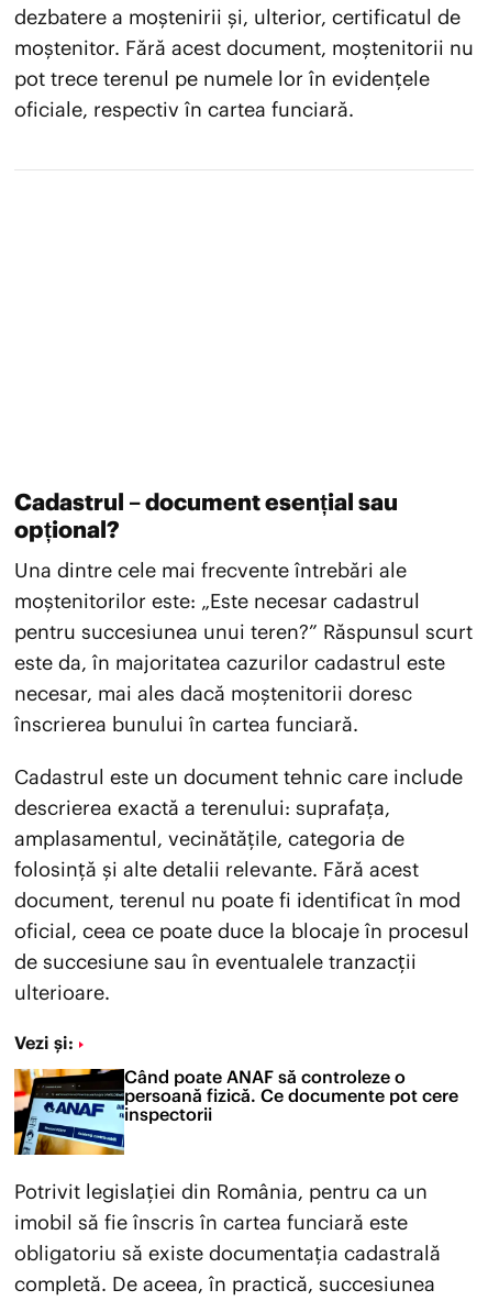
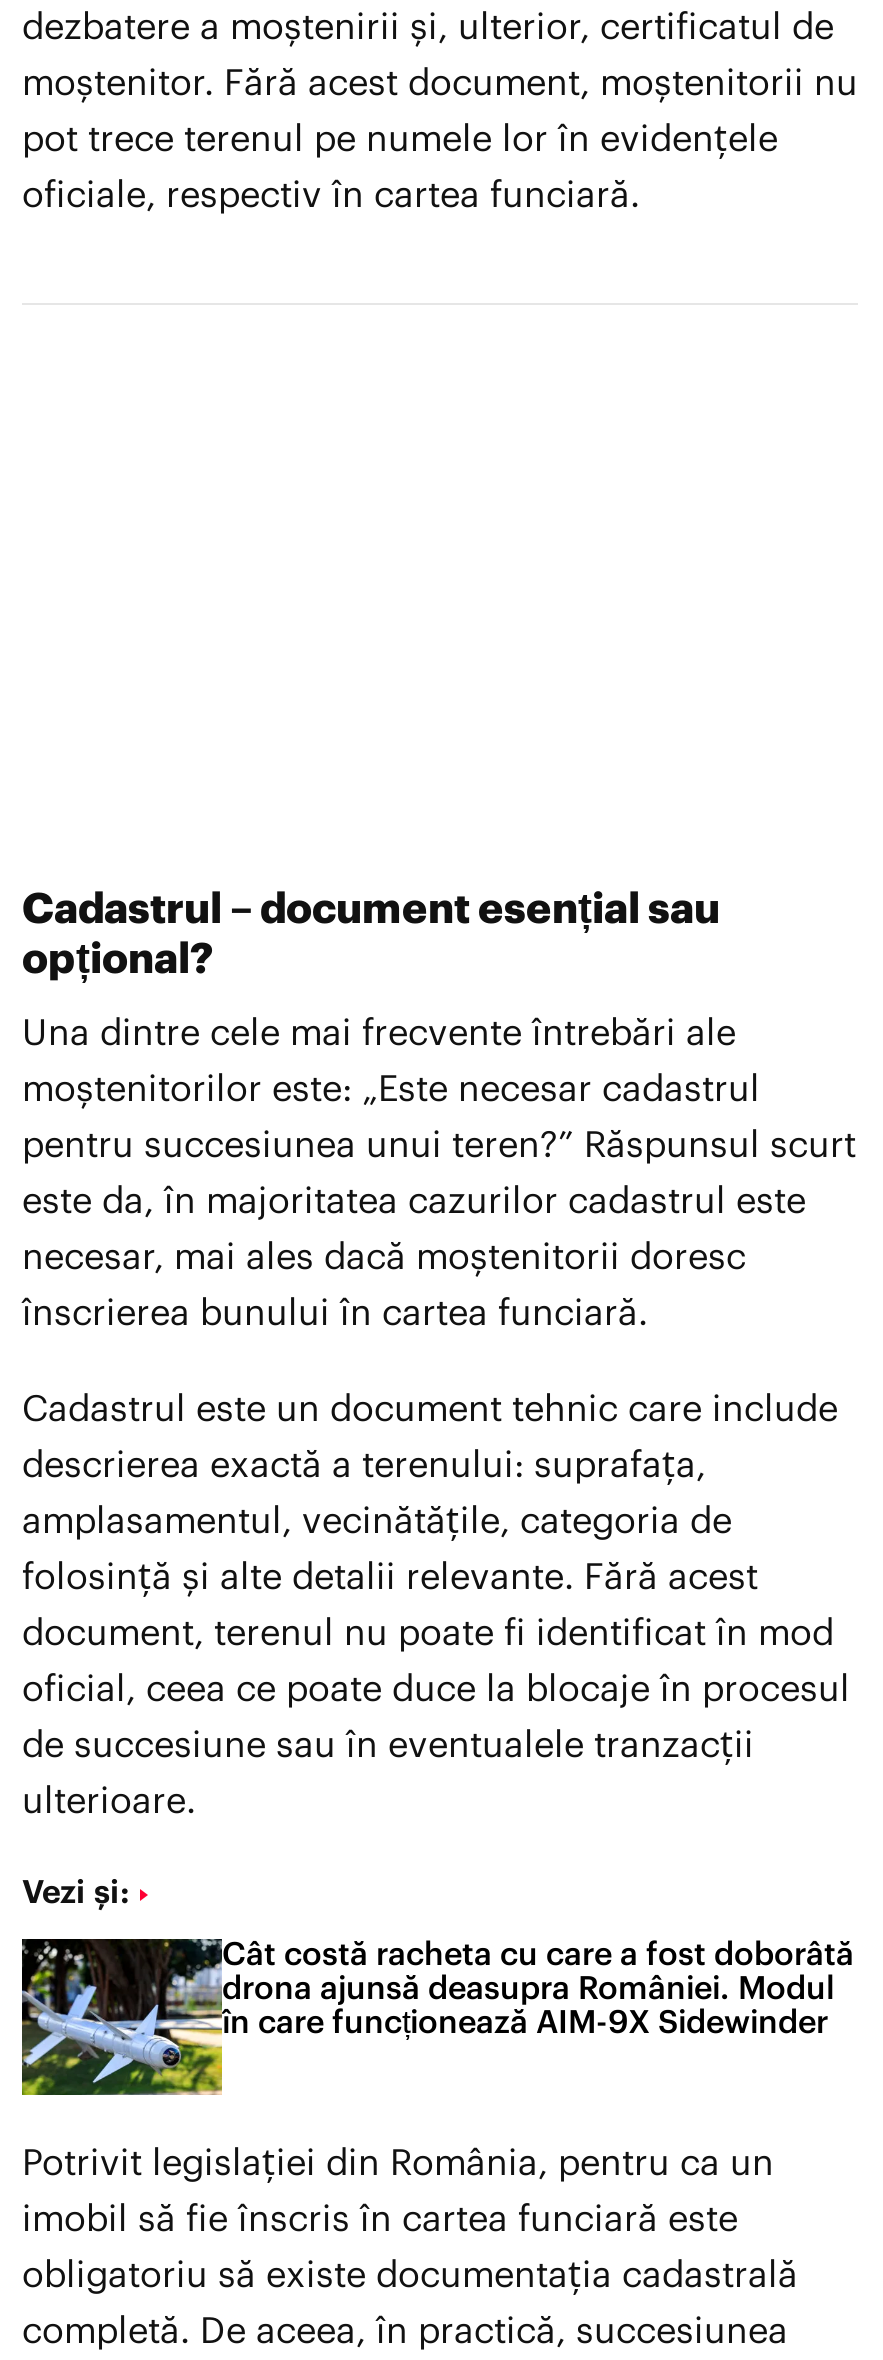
[13,1068,458,1156] [image] | Când poate ANAF să controleze o | persoană fizică. Ce documente pot cere | inspectorii -> [20,1937,854,2097] [image] | Cât costă racheta cu care a fost doborâtă | drona ajunsă deasupra României. Modul | în care funcționează AIM-9X Sidewinder

